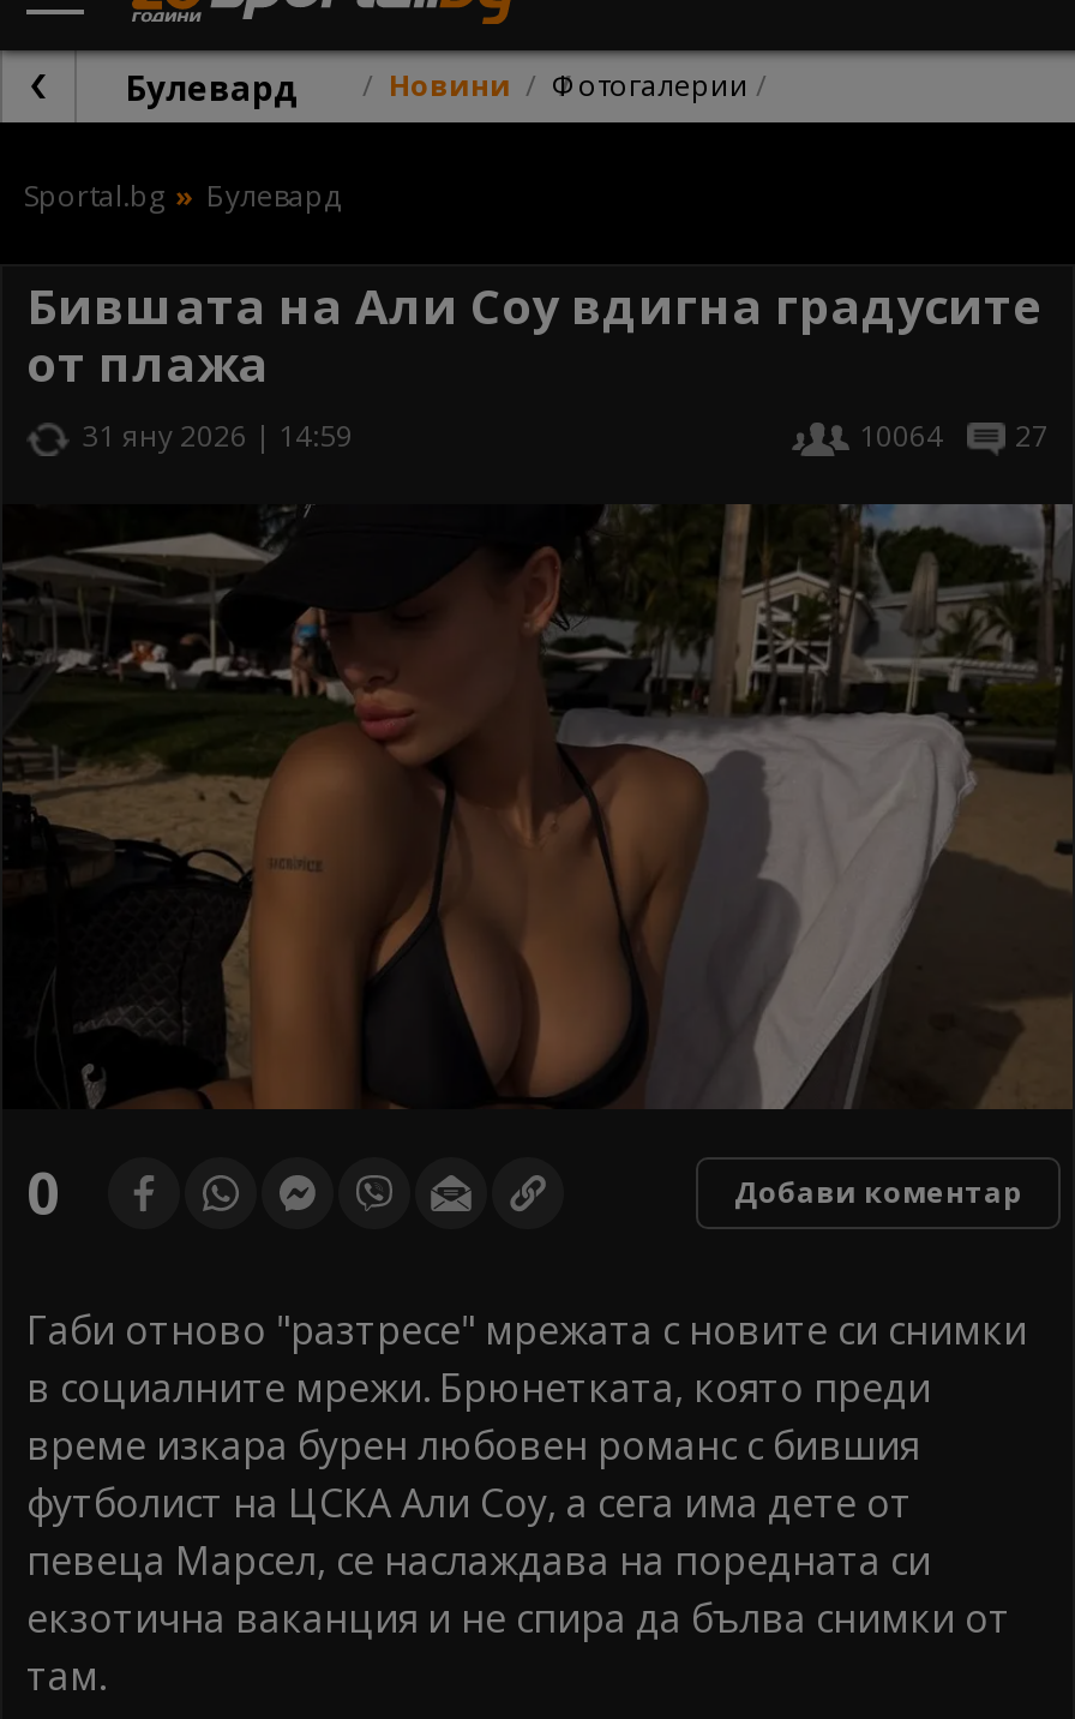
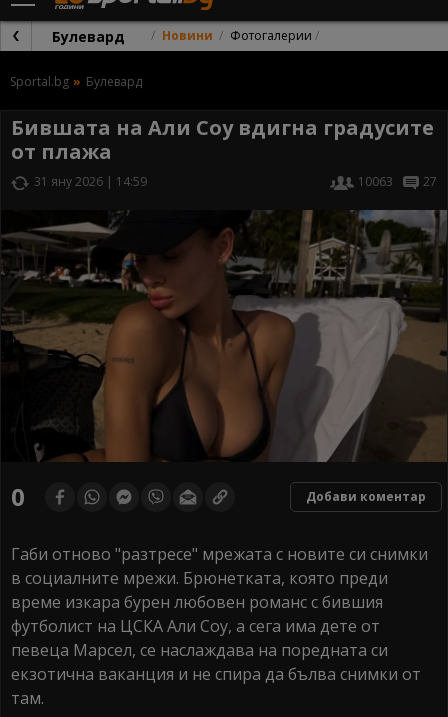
[859,415,1049,456] 10064 27 -> [358,173,437,190] 10063 27

